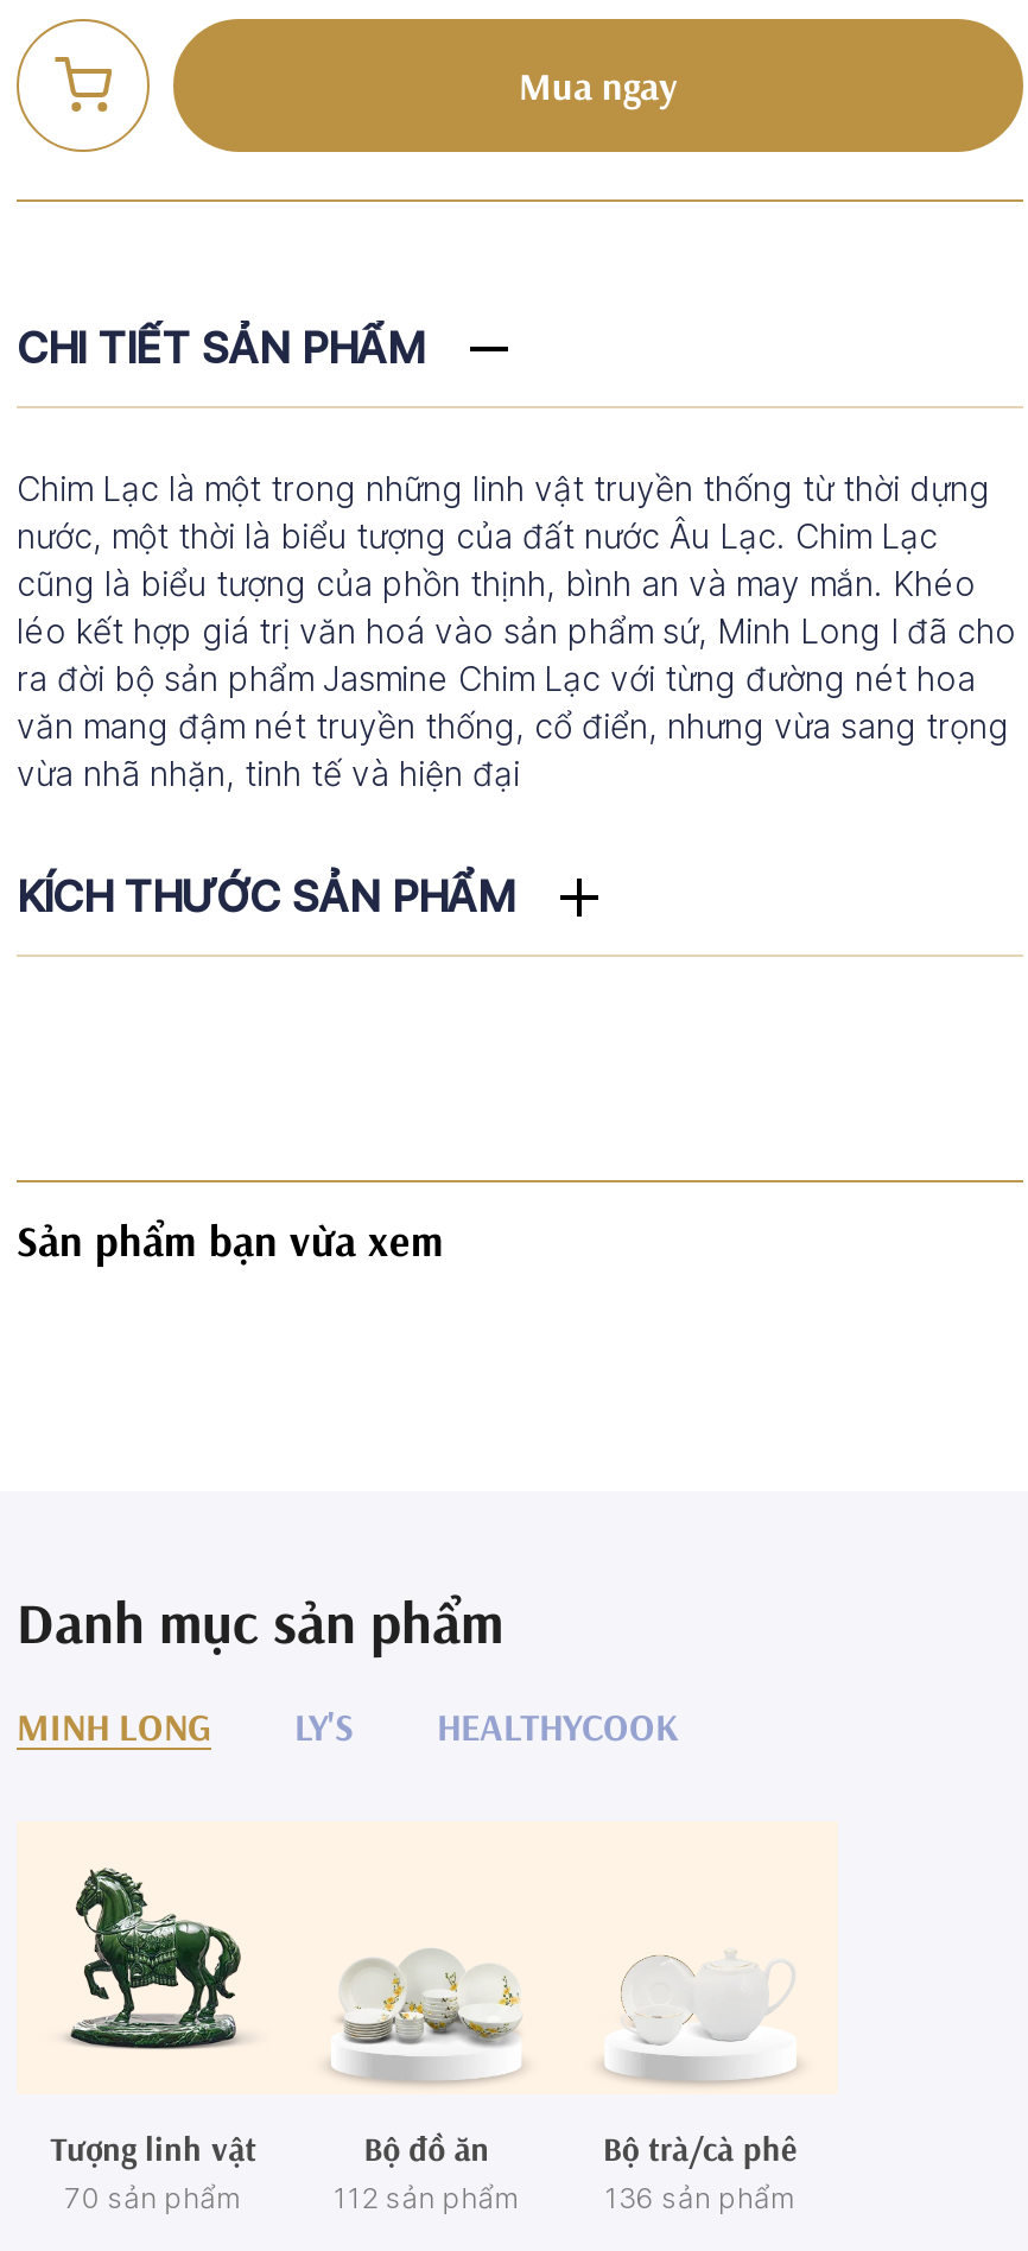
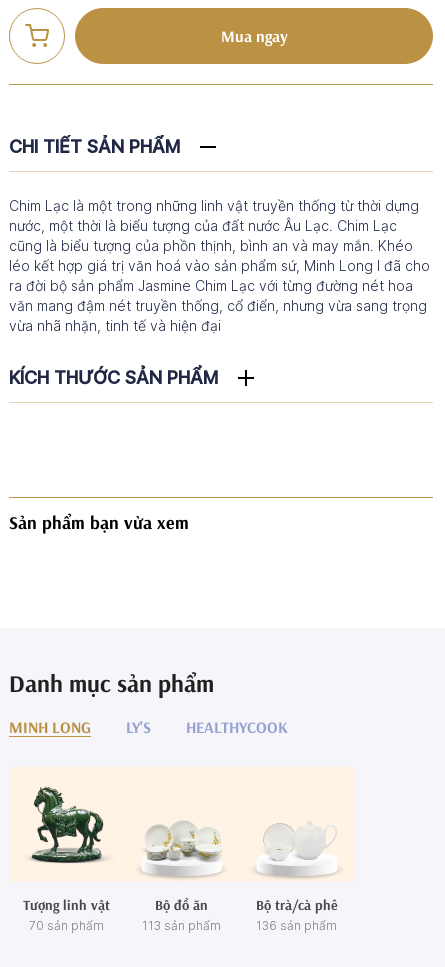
[333,2180,521,2215] 112 sản phẩm -> [142,918,221,933] 113 sản phẩm

